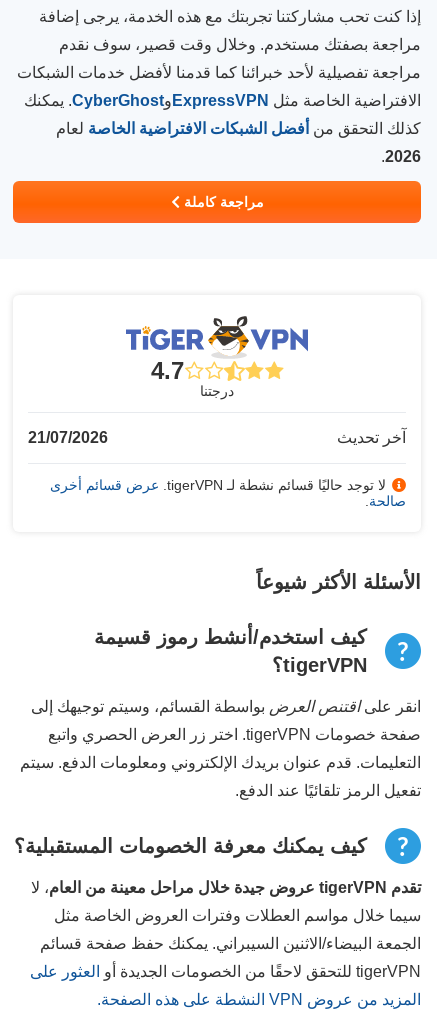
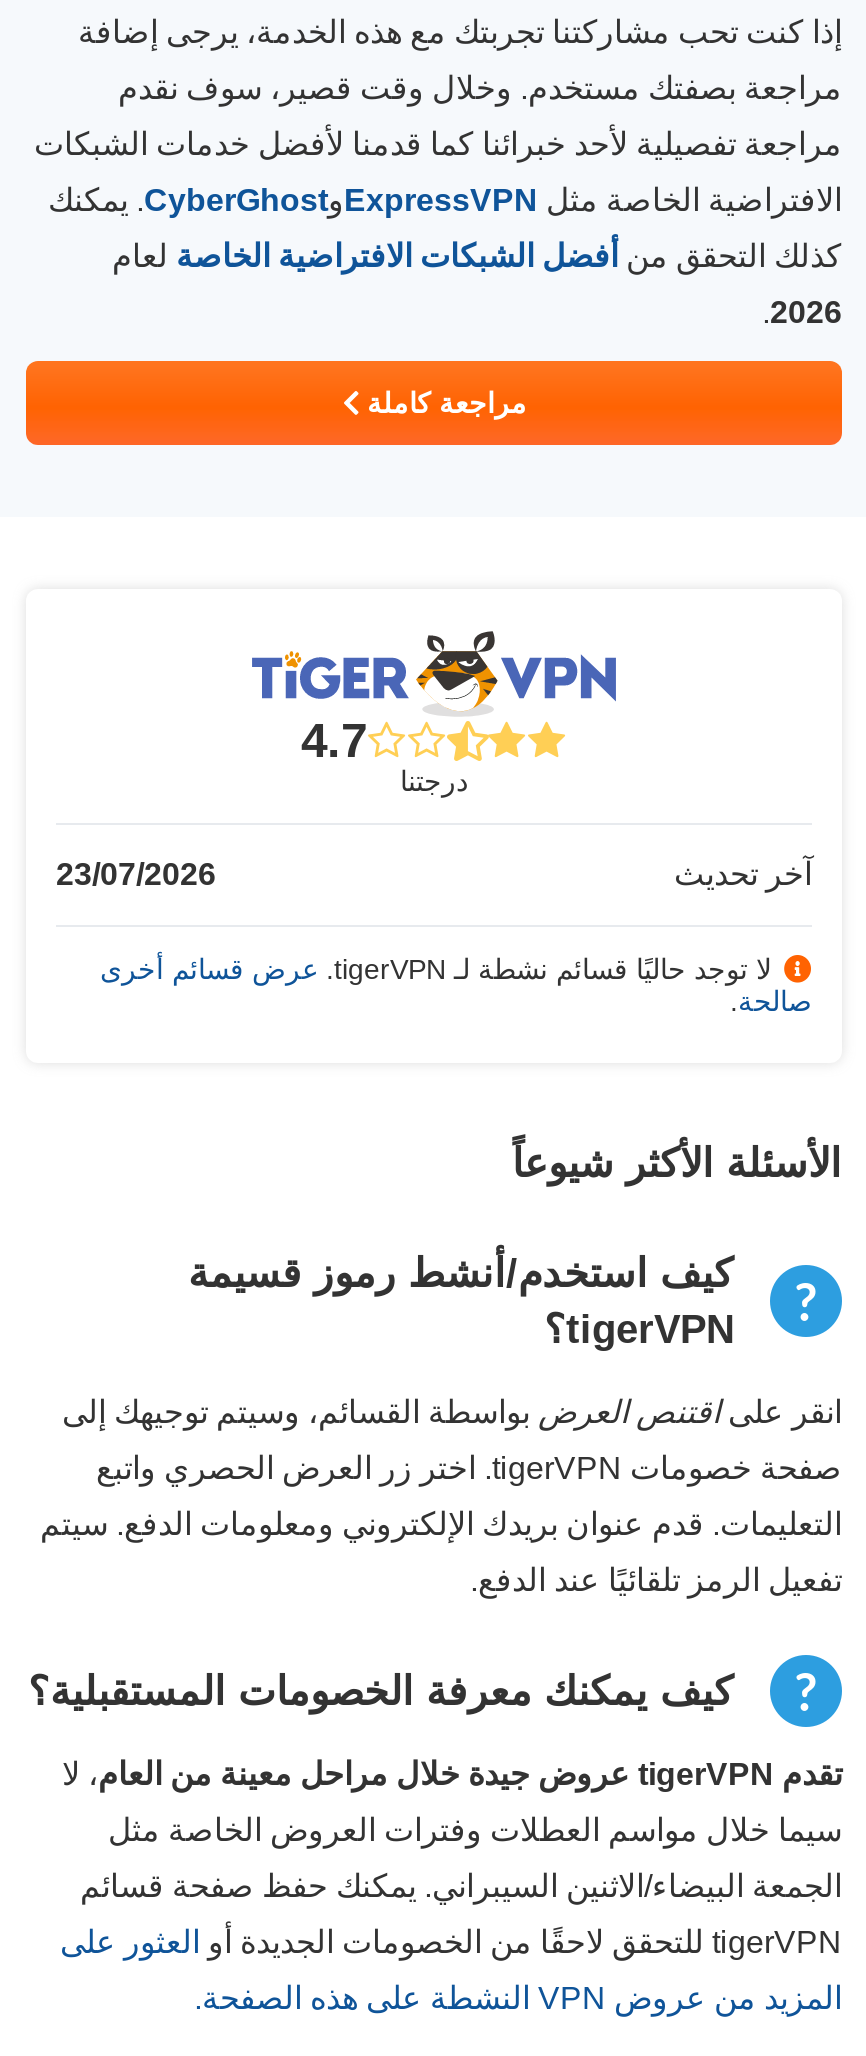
[28,429,108,446] 21/07/2026 -> [56,857,216,891] 23/07/2026

